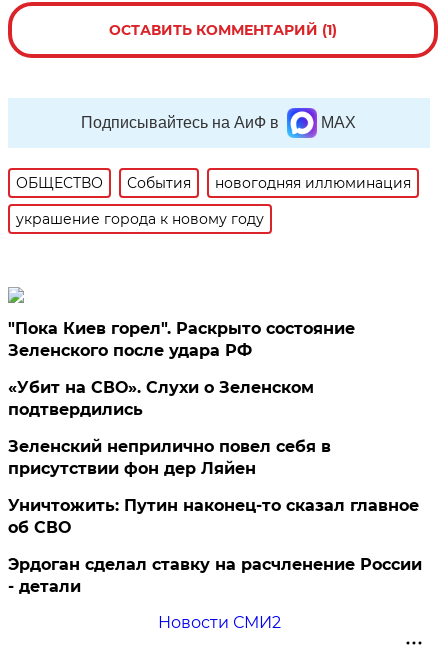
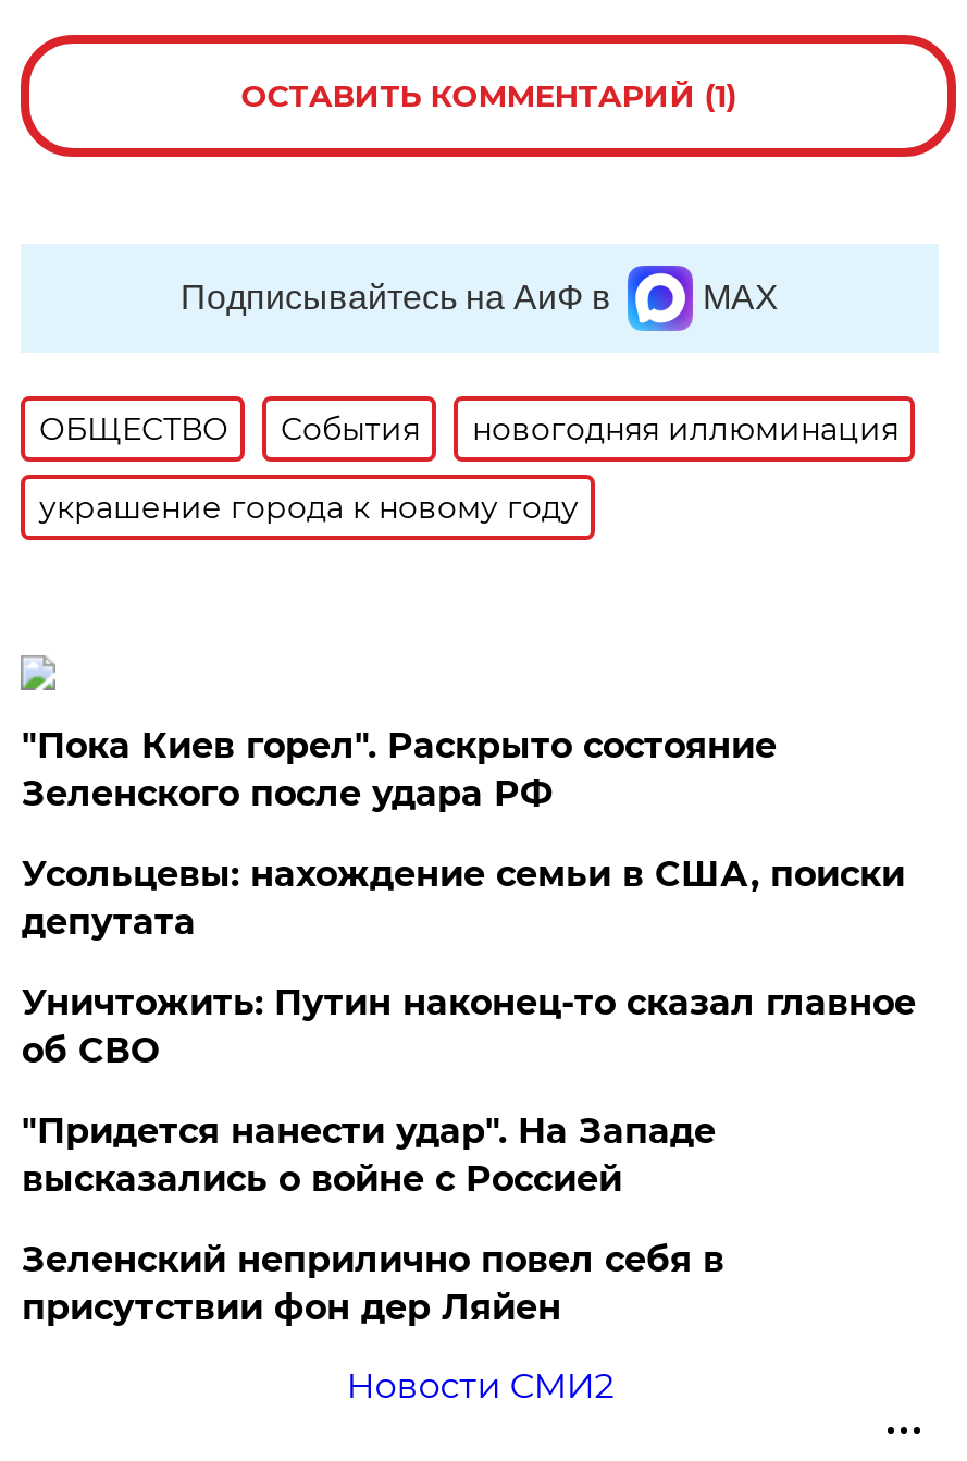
[8,378,314,419] «Убит на СВО». Слухи о Зеленском | подтвердились -> [22,854,905,1201] Усольцевы: нахождение семьи в США, поиски | депутата | "Придется нанести удар". На Западе | высказались о войне с Россией
moved [8,437,331,478] -> [22,1240,724,1329]: Зеленский неприлично повел cебя в | присутствии фон дер Ляйен
moved [8,496,419,537] -> [22,983,916,1072]: Уничтожить: Путин наконец-то сказал главное | об СВО
[8,555,422,596] Эрдоган сделал ставку на расчленение России | - детали -> none

